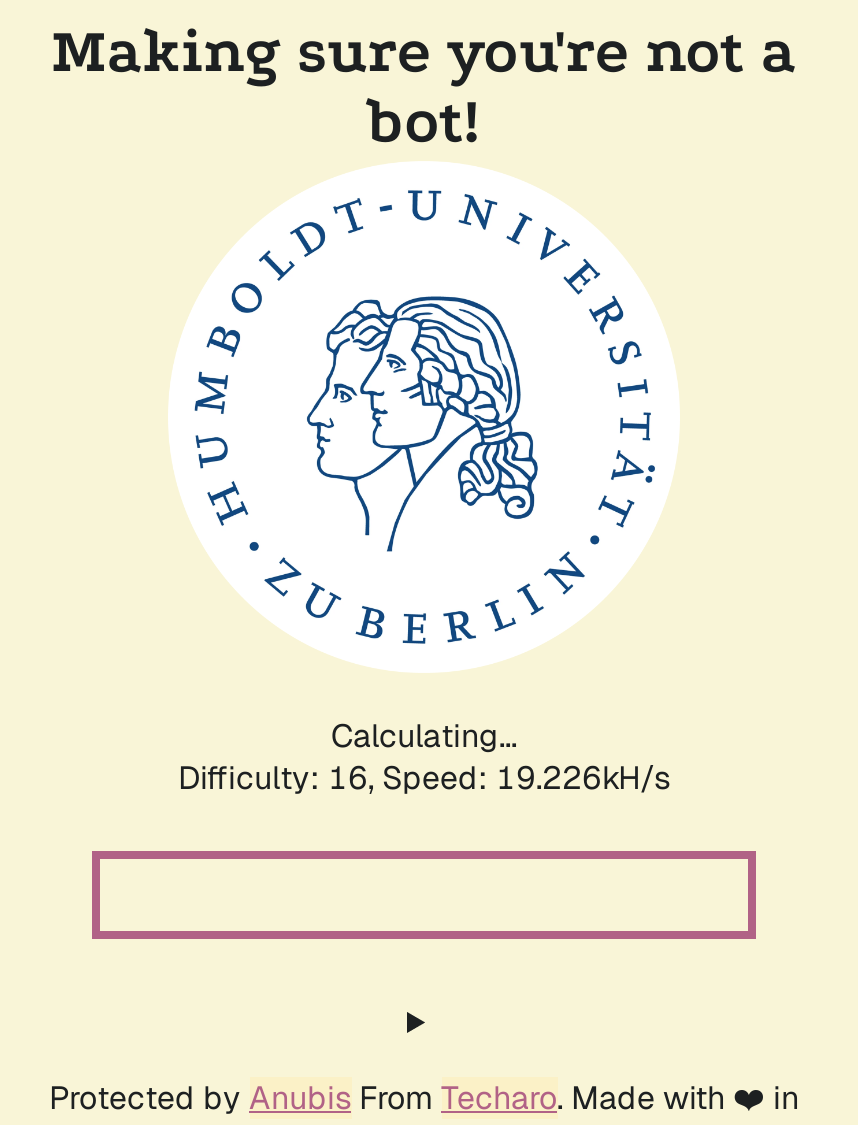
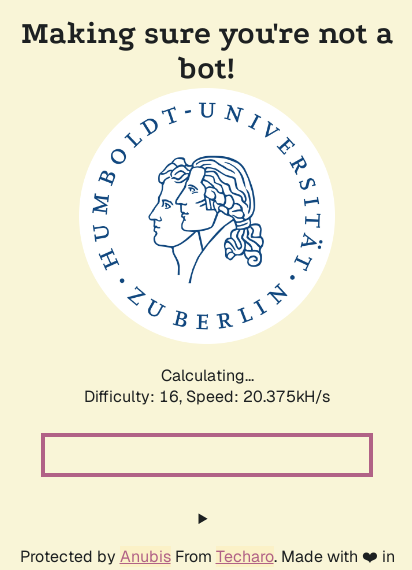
[178,757,670,799] Difficulty: 16, Speed: 19.226kH/s -> [84,386,330,407] Difficulty: 16, Speed: 20.375kH/s

